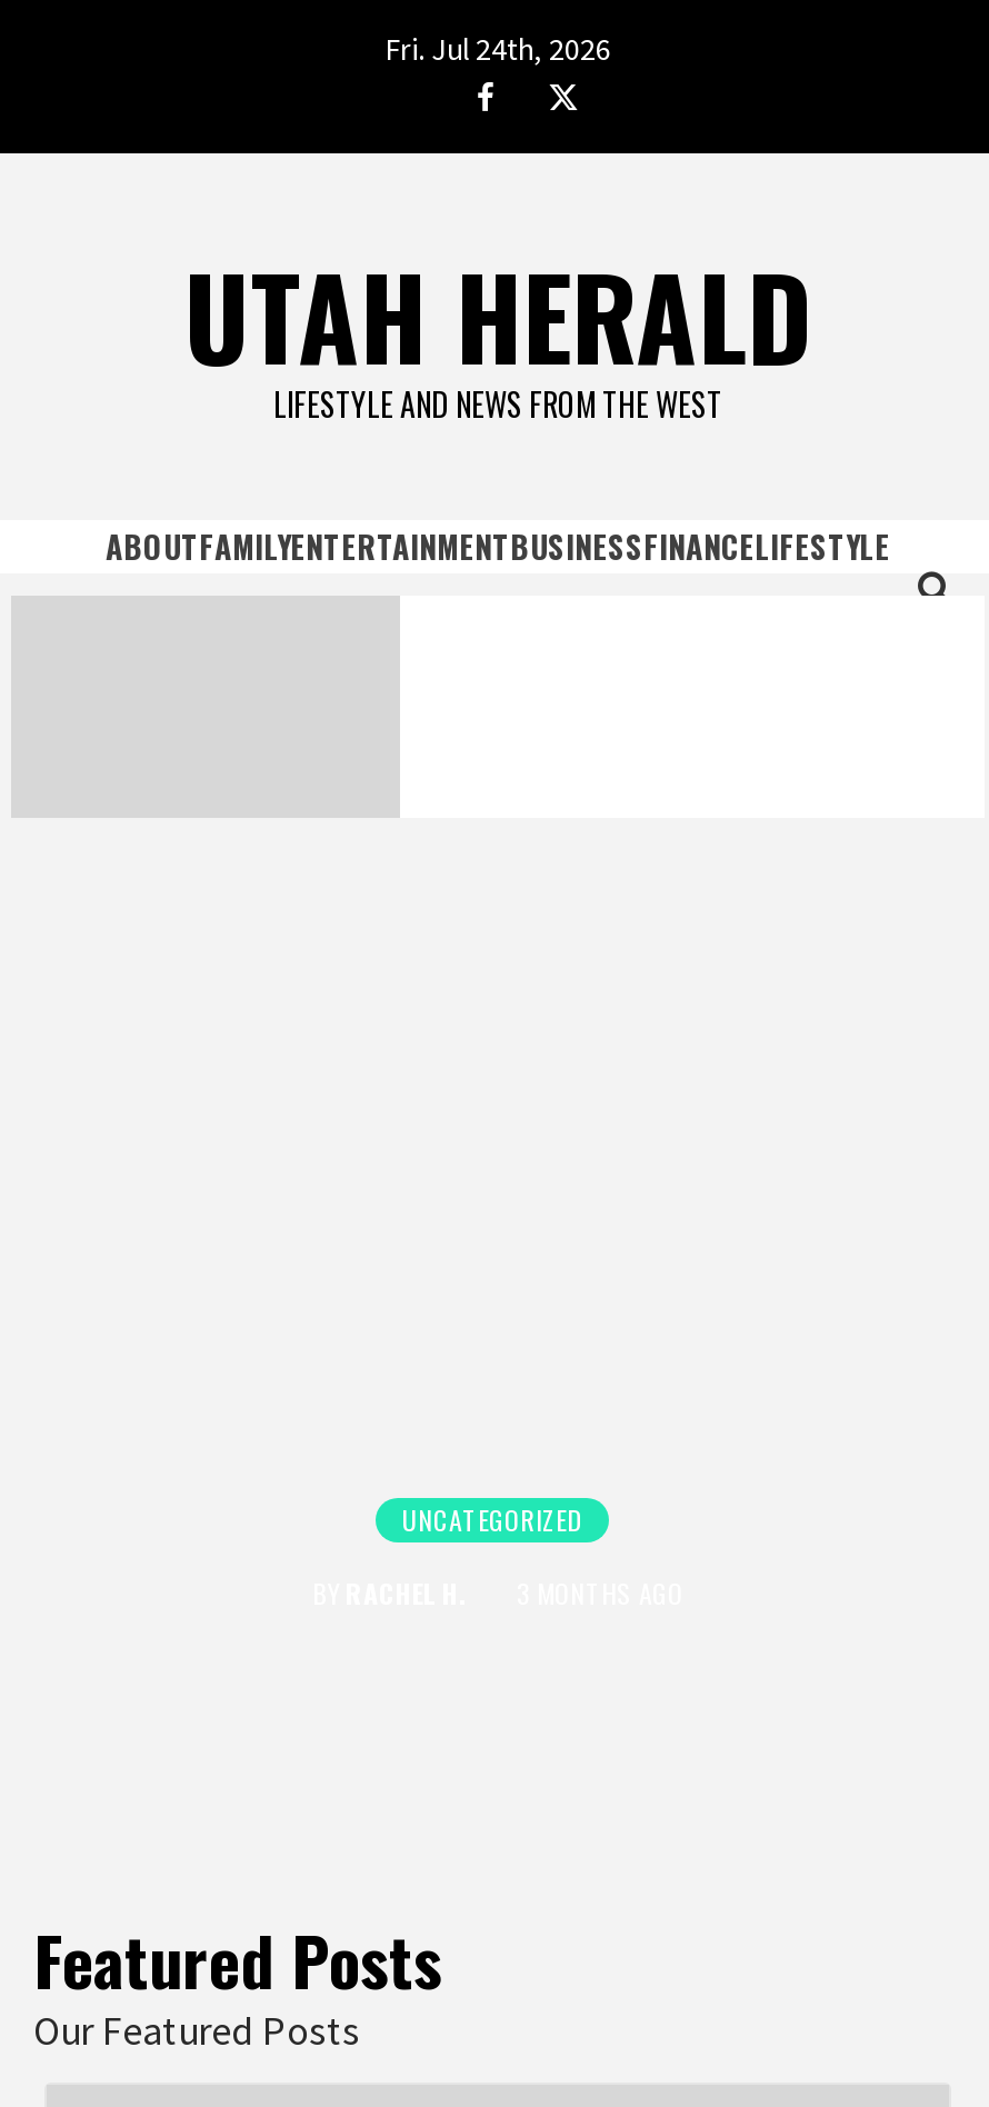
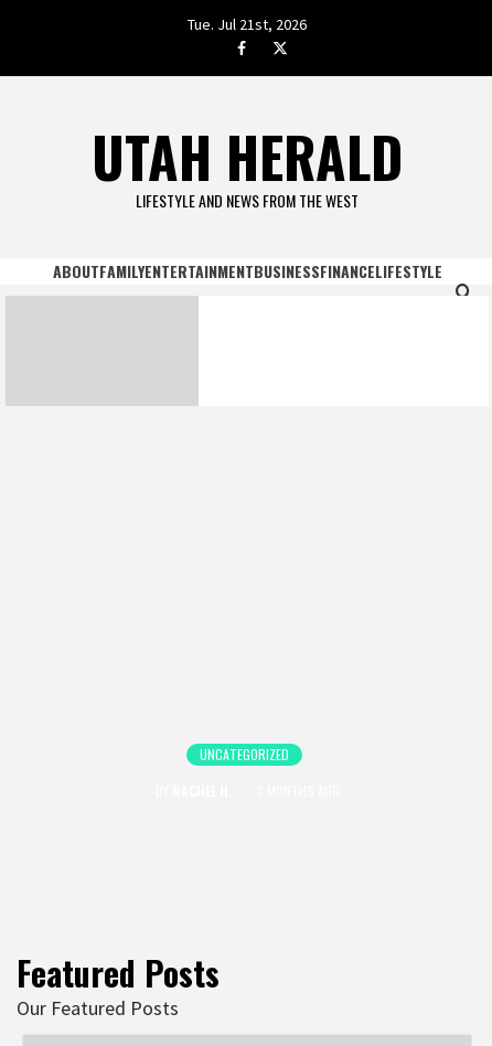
[384,29,611,69] Fri. Jul 24th, 2026 -> [188,14,307,34] Tue. Jul 21st, 2026

